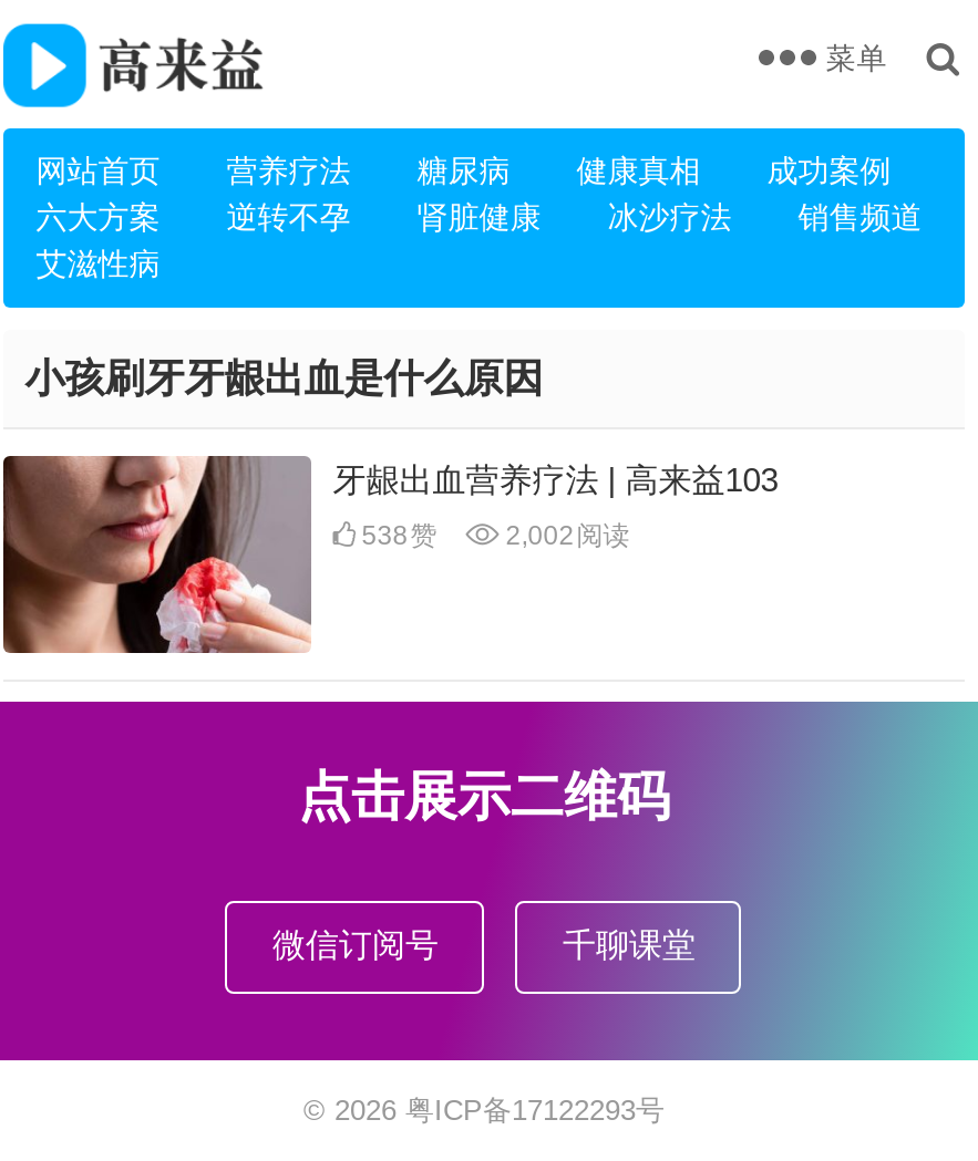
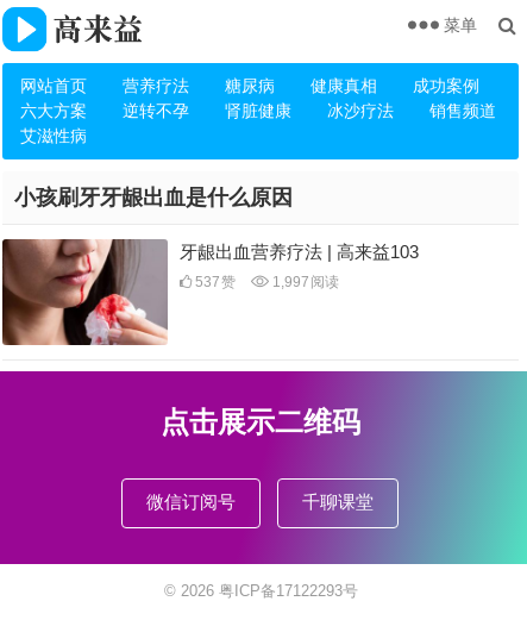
[355,520,437,551] 538赞 -> [191,274,235,290] 537赞
[499,520,630,551] 2,002阅读 -> [269,274,339,290] 1,997阅读

